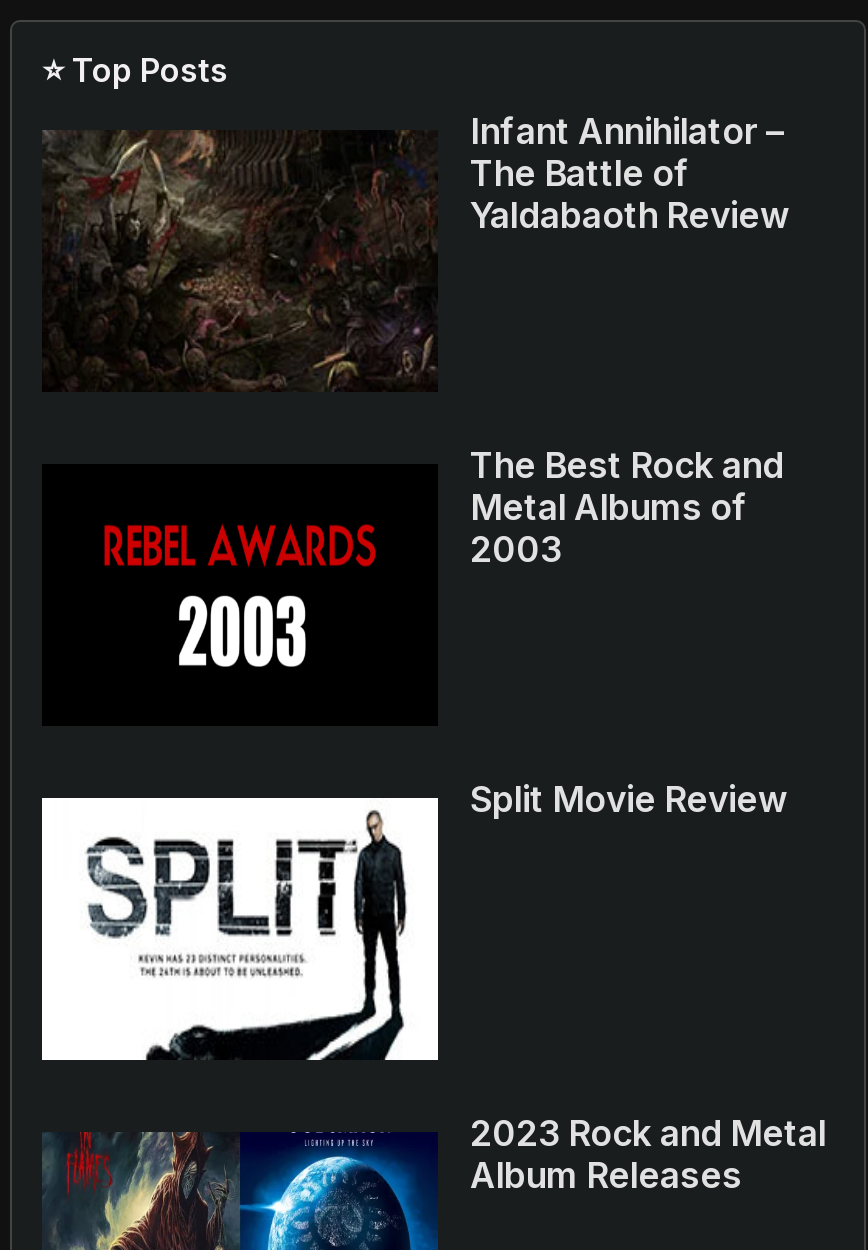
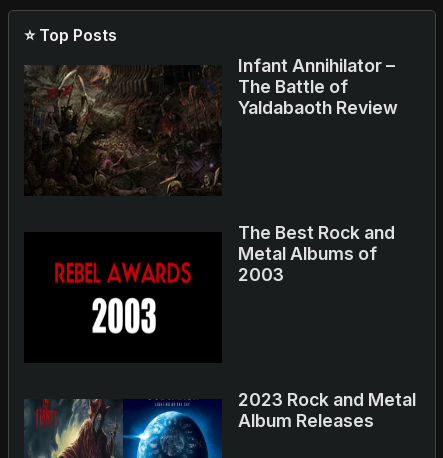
[40,778,788,1062] [image] | Split Movie Review -> none

